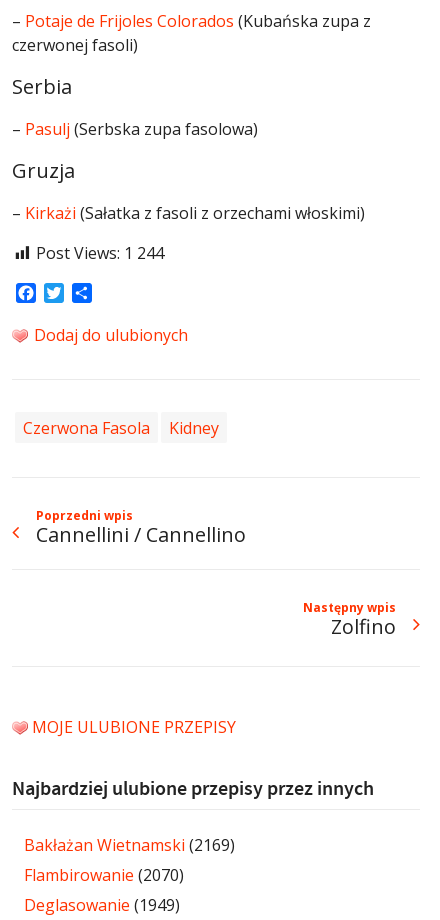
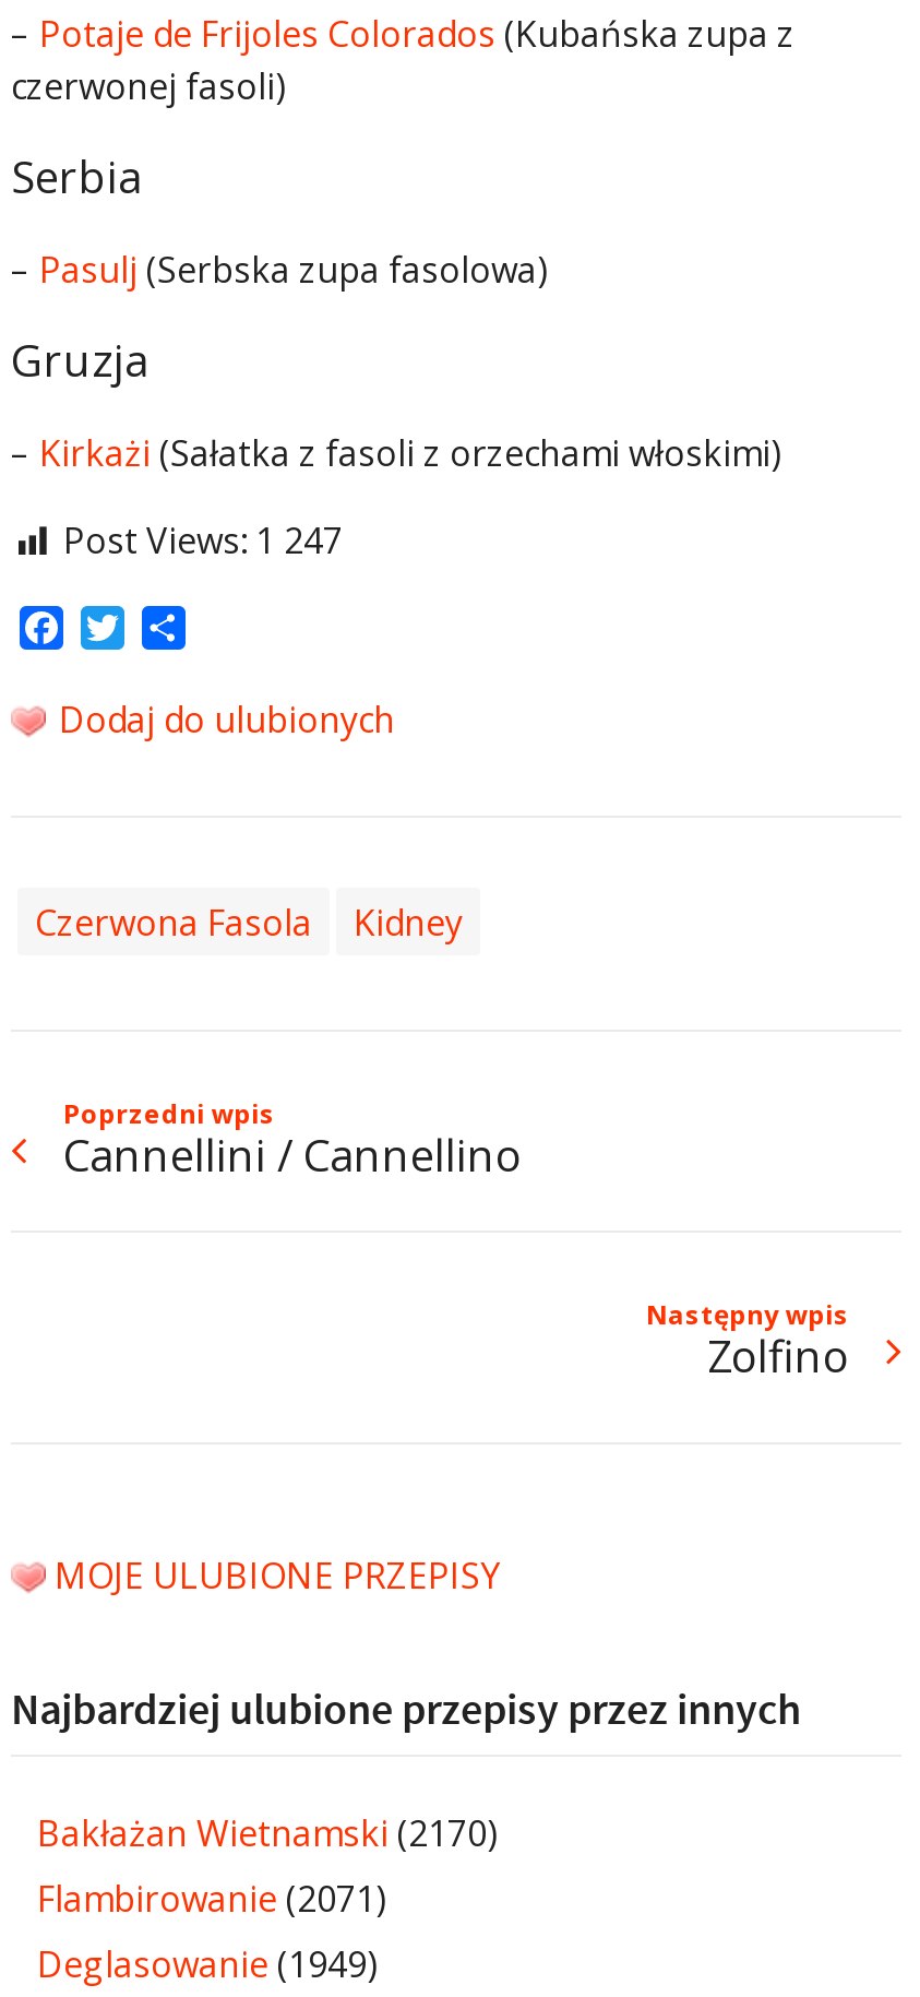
[36,242,164,264] Post Views: 1 244 -> [63,516,343,564] Post Views: 1 247
[24,834,235,856] Bakłażan Wietnamski (2169) -> [37,1808,498,1856] Bakłażan Wietnamski (2170)
[24,864,184,886] Flambirowanie (2070) -> [37,1874,386,1922] Flambirowanie (2071)

